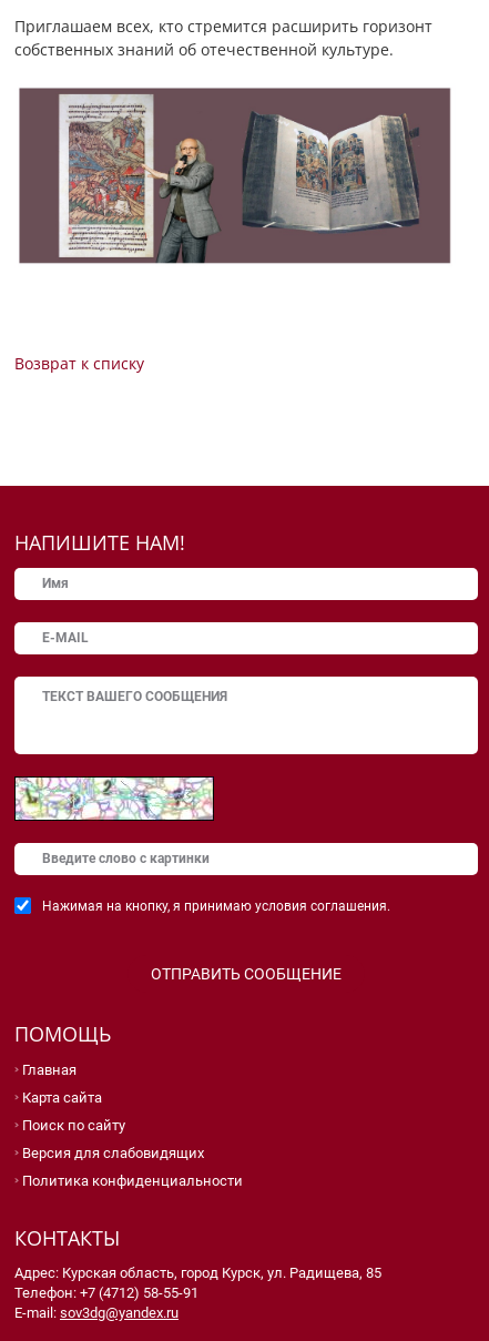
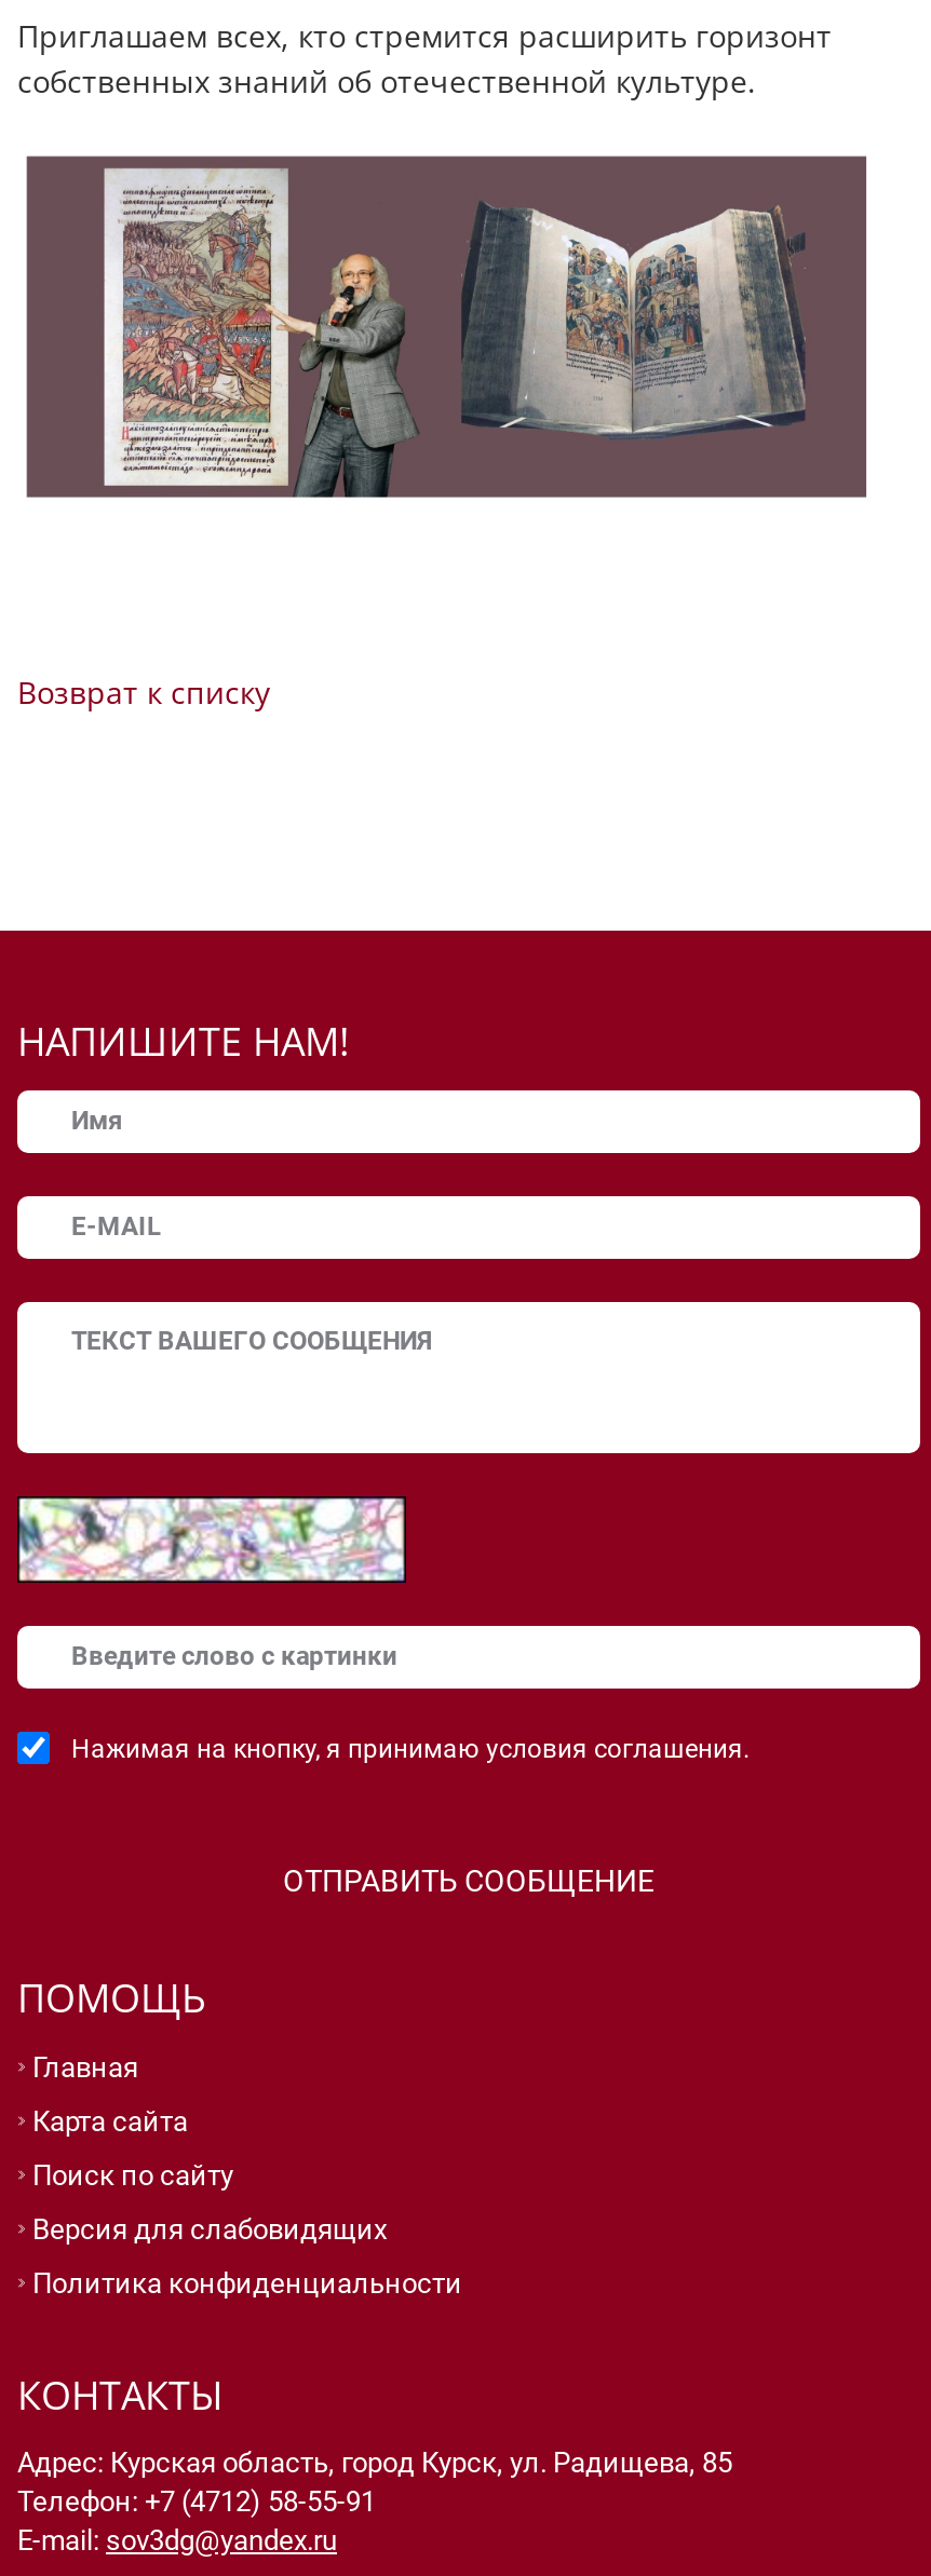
[14,776,213,820] [image] -> [17,1496,404,1583] [image]

